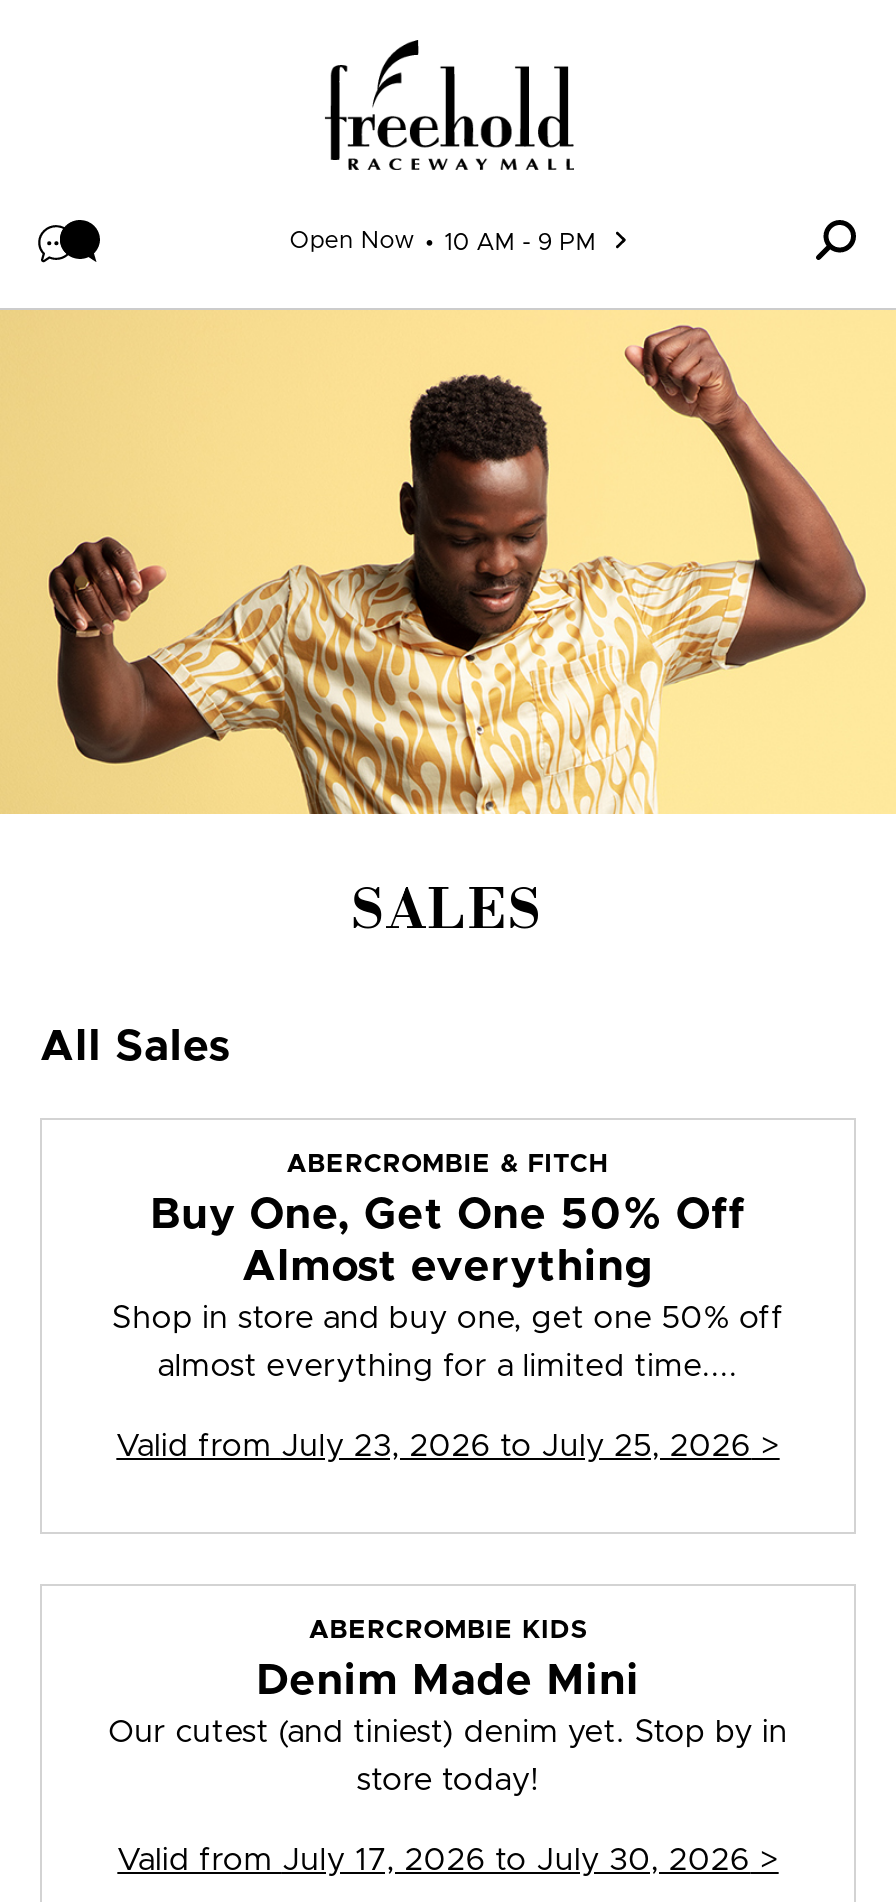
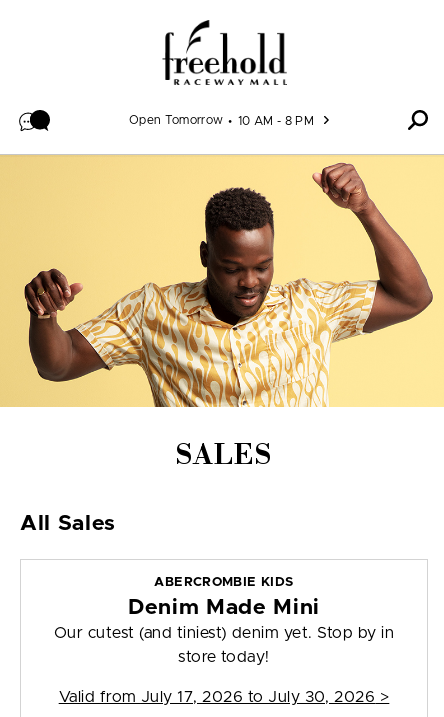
[289,227,415,251] Open Now -> [129,113,223,125] Open Tomorrow
[444,229,597,253] 10 AM - 9 PM -> [238,114,314,126] 10 AM - 8 PM
[112,1152,784,1462] ABERCROMBIE & FITCH | Buy One, Get One 50% Off | Almost everything | Shop in store and buy one, get one 50% off | almost everything for a limited time.... | Valid from July 23, 2026 to July 25, 2026 > -> none

